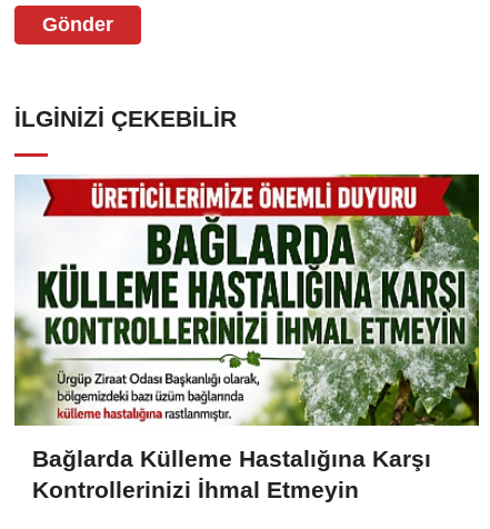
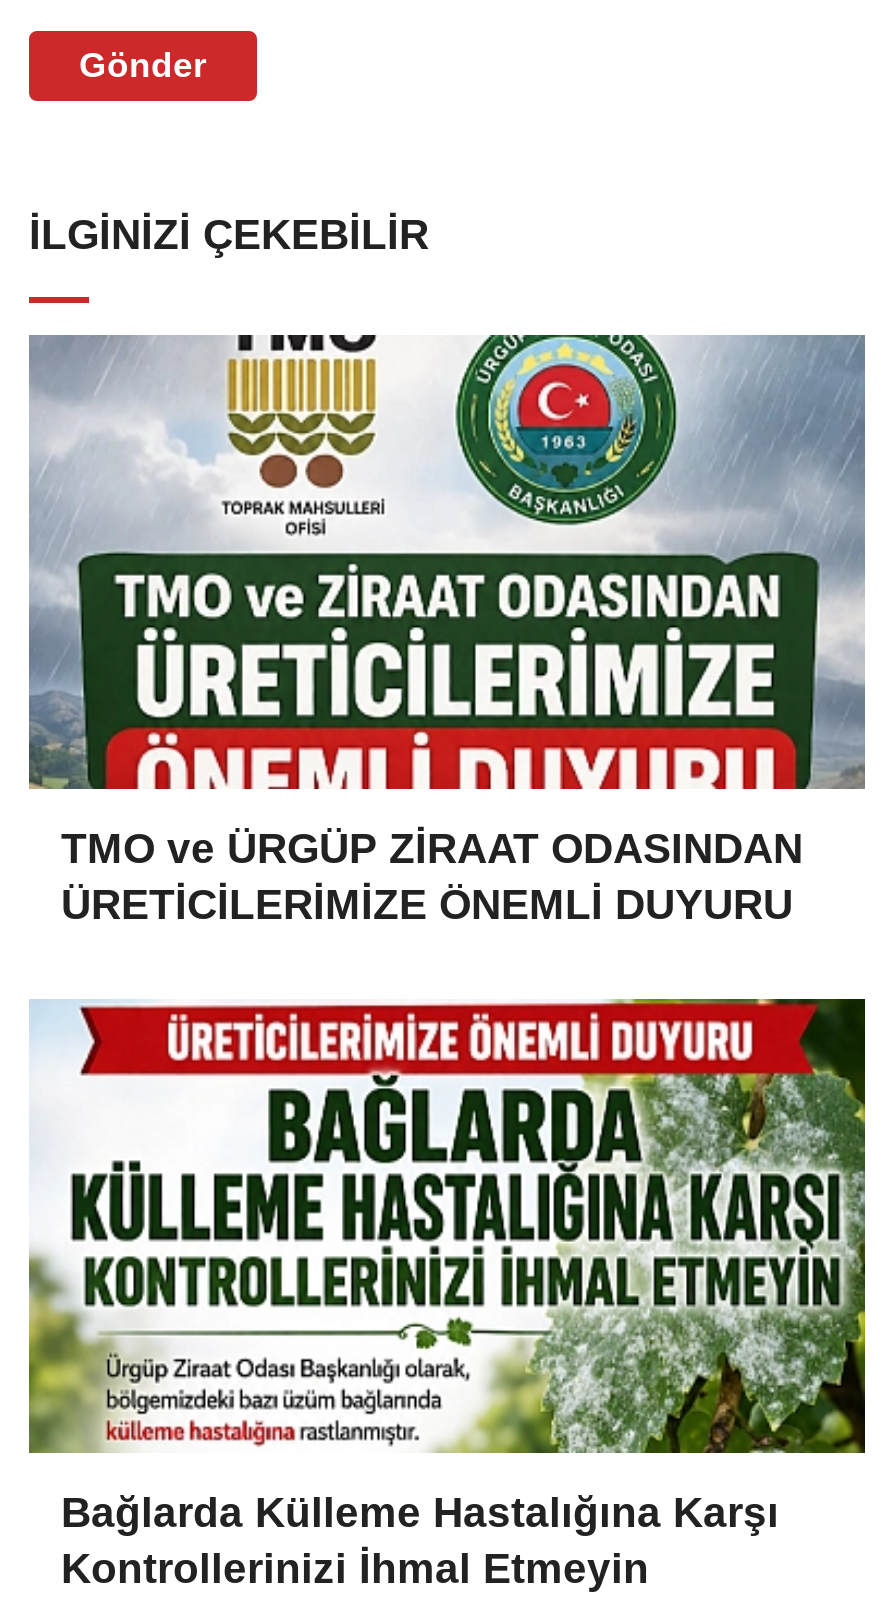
none -> [27,332,867,926] [image] | TMO ve ÜRGÜP ZİRAAT ODASINDAN | ÜRETİCİLERİMİZE ÖNEMLİ DUYURU

